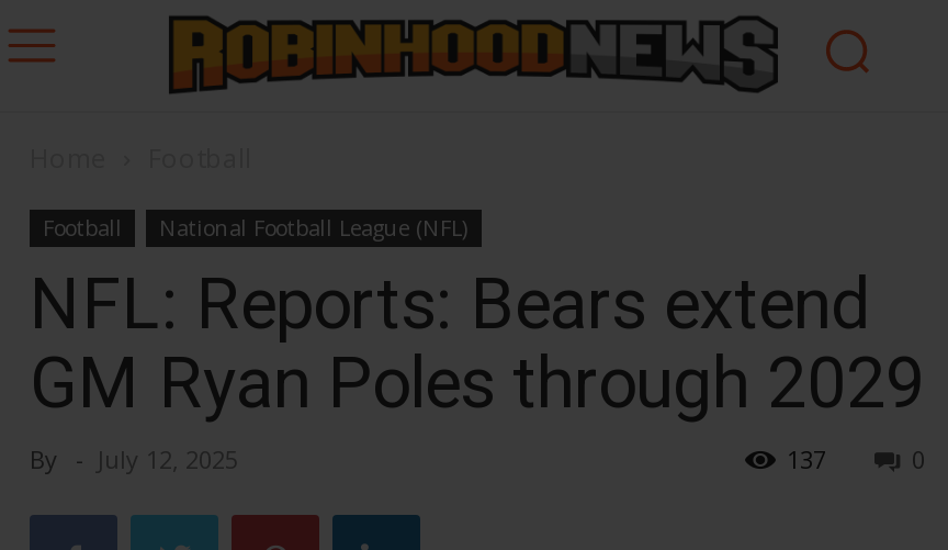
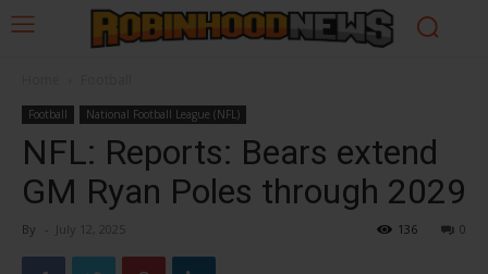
[787,443,826,476] 137 -> [398,221,417,237] 136

